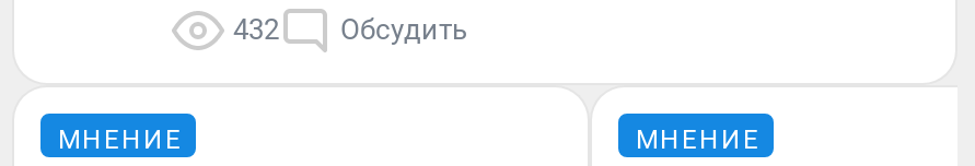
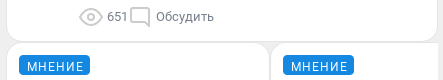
[233,13,467,46] 432 Обсудить -> [107,9,214,24] 651 Обсудить

